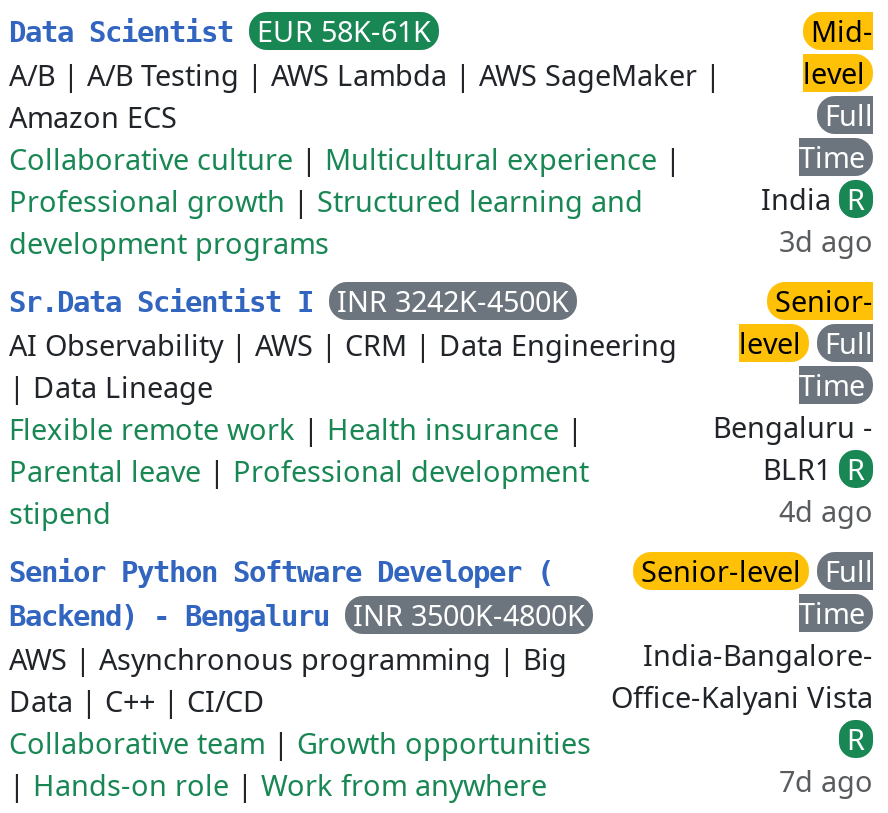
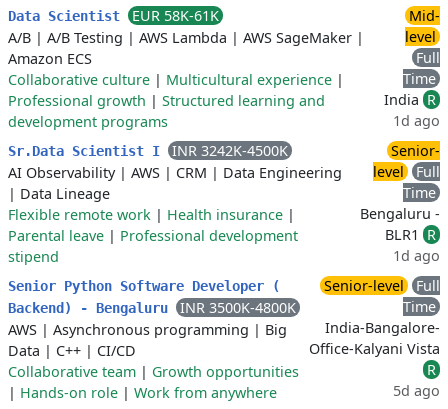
[779,222,873,260] 3d ago -> [393,111,440,130] 1d ago
[779,492,873,530] 4d ago -> [393,246,440,265] 1d ago
[779,762,873,800] 7d ago -> [393,381,440,400] 5d ago

